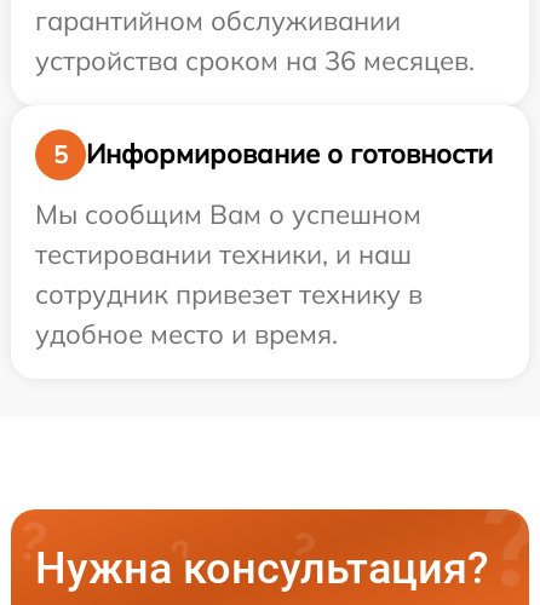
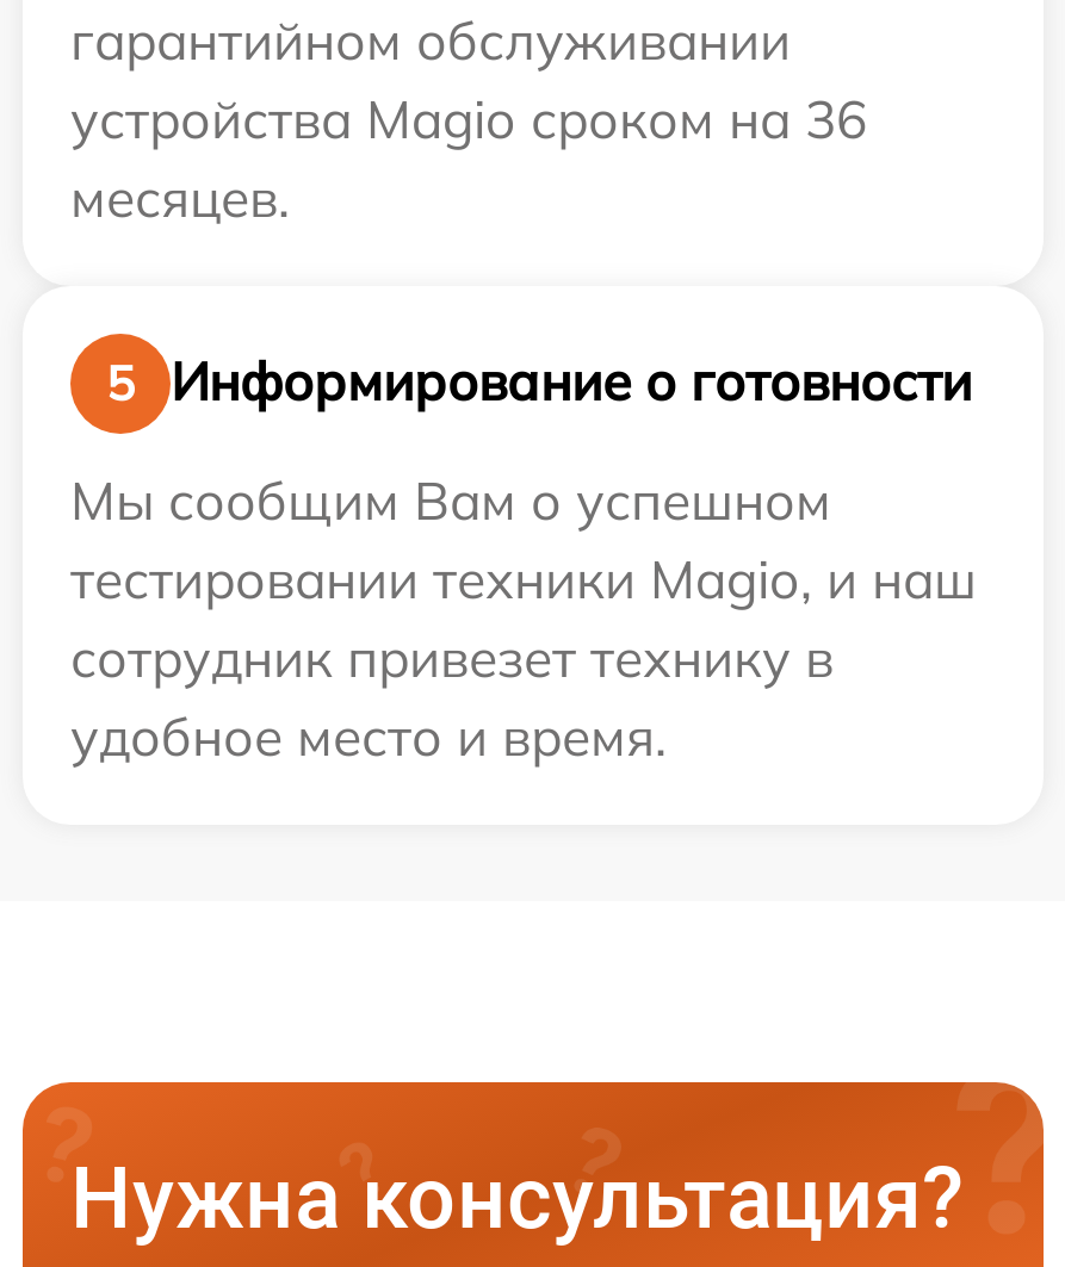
[35,43,475,77] устройства сроком на 36 месяцев. -> [70,85,867,231] устройства Magio сроком на 36 | месяцев.
[35,237,412,271] тестировании техники, и наш -> [70,545,977,612] тестировании техники Magio, и наш

